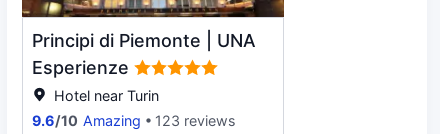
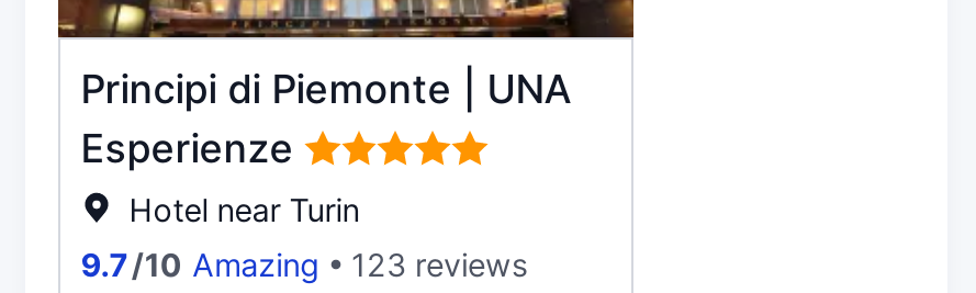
[32,112,235,129] 9.6 /10 Amazing 123 reviews -> [81,245,527,282] 9.7 /10 Amazing 123 reviews

